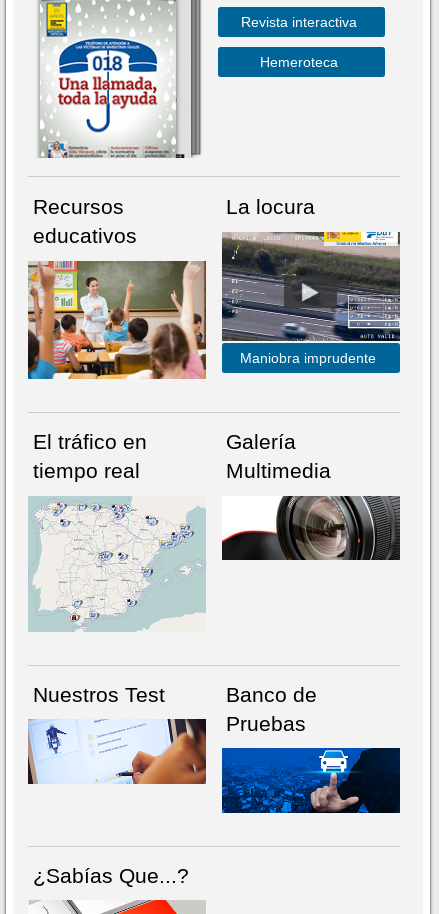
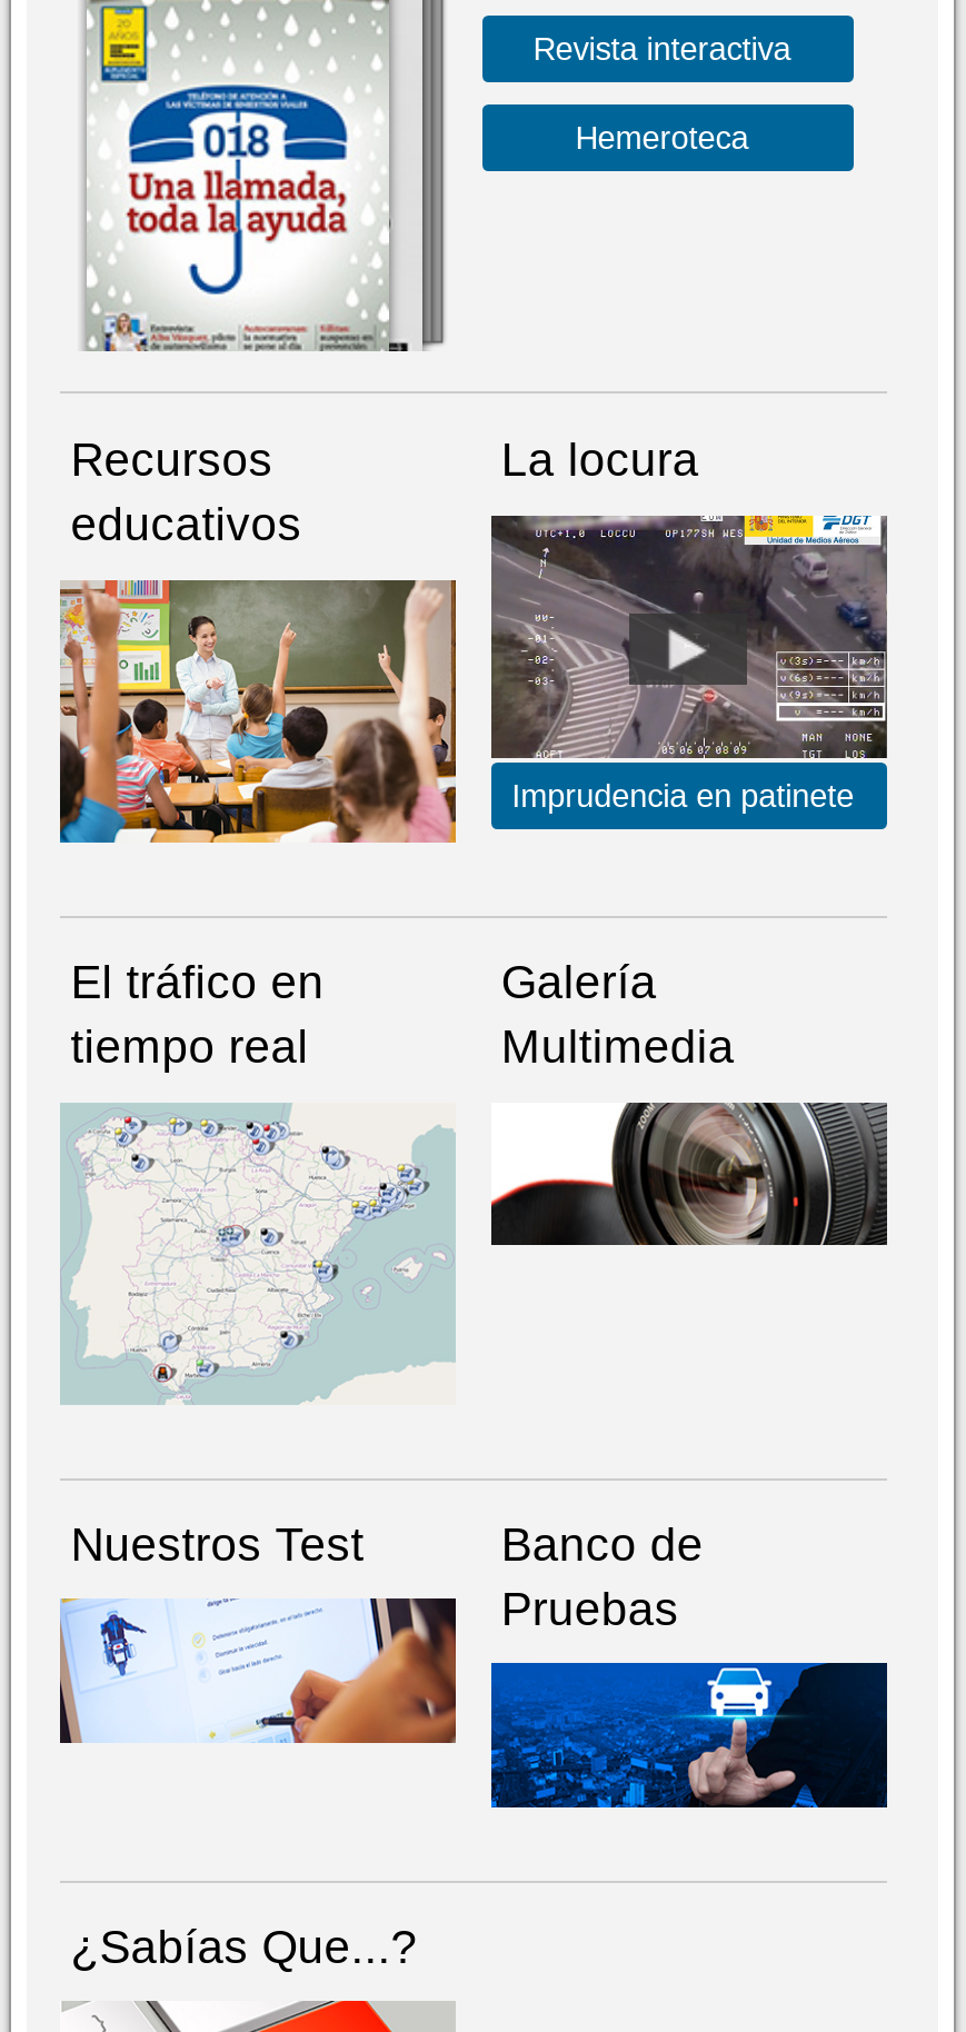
[222,231,400,366] [image] | Maniobra imprudente -> [491,514,887,814] [image] | Imprudencia en patinete

